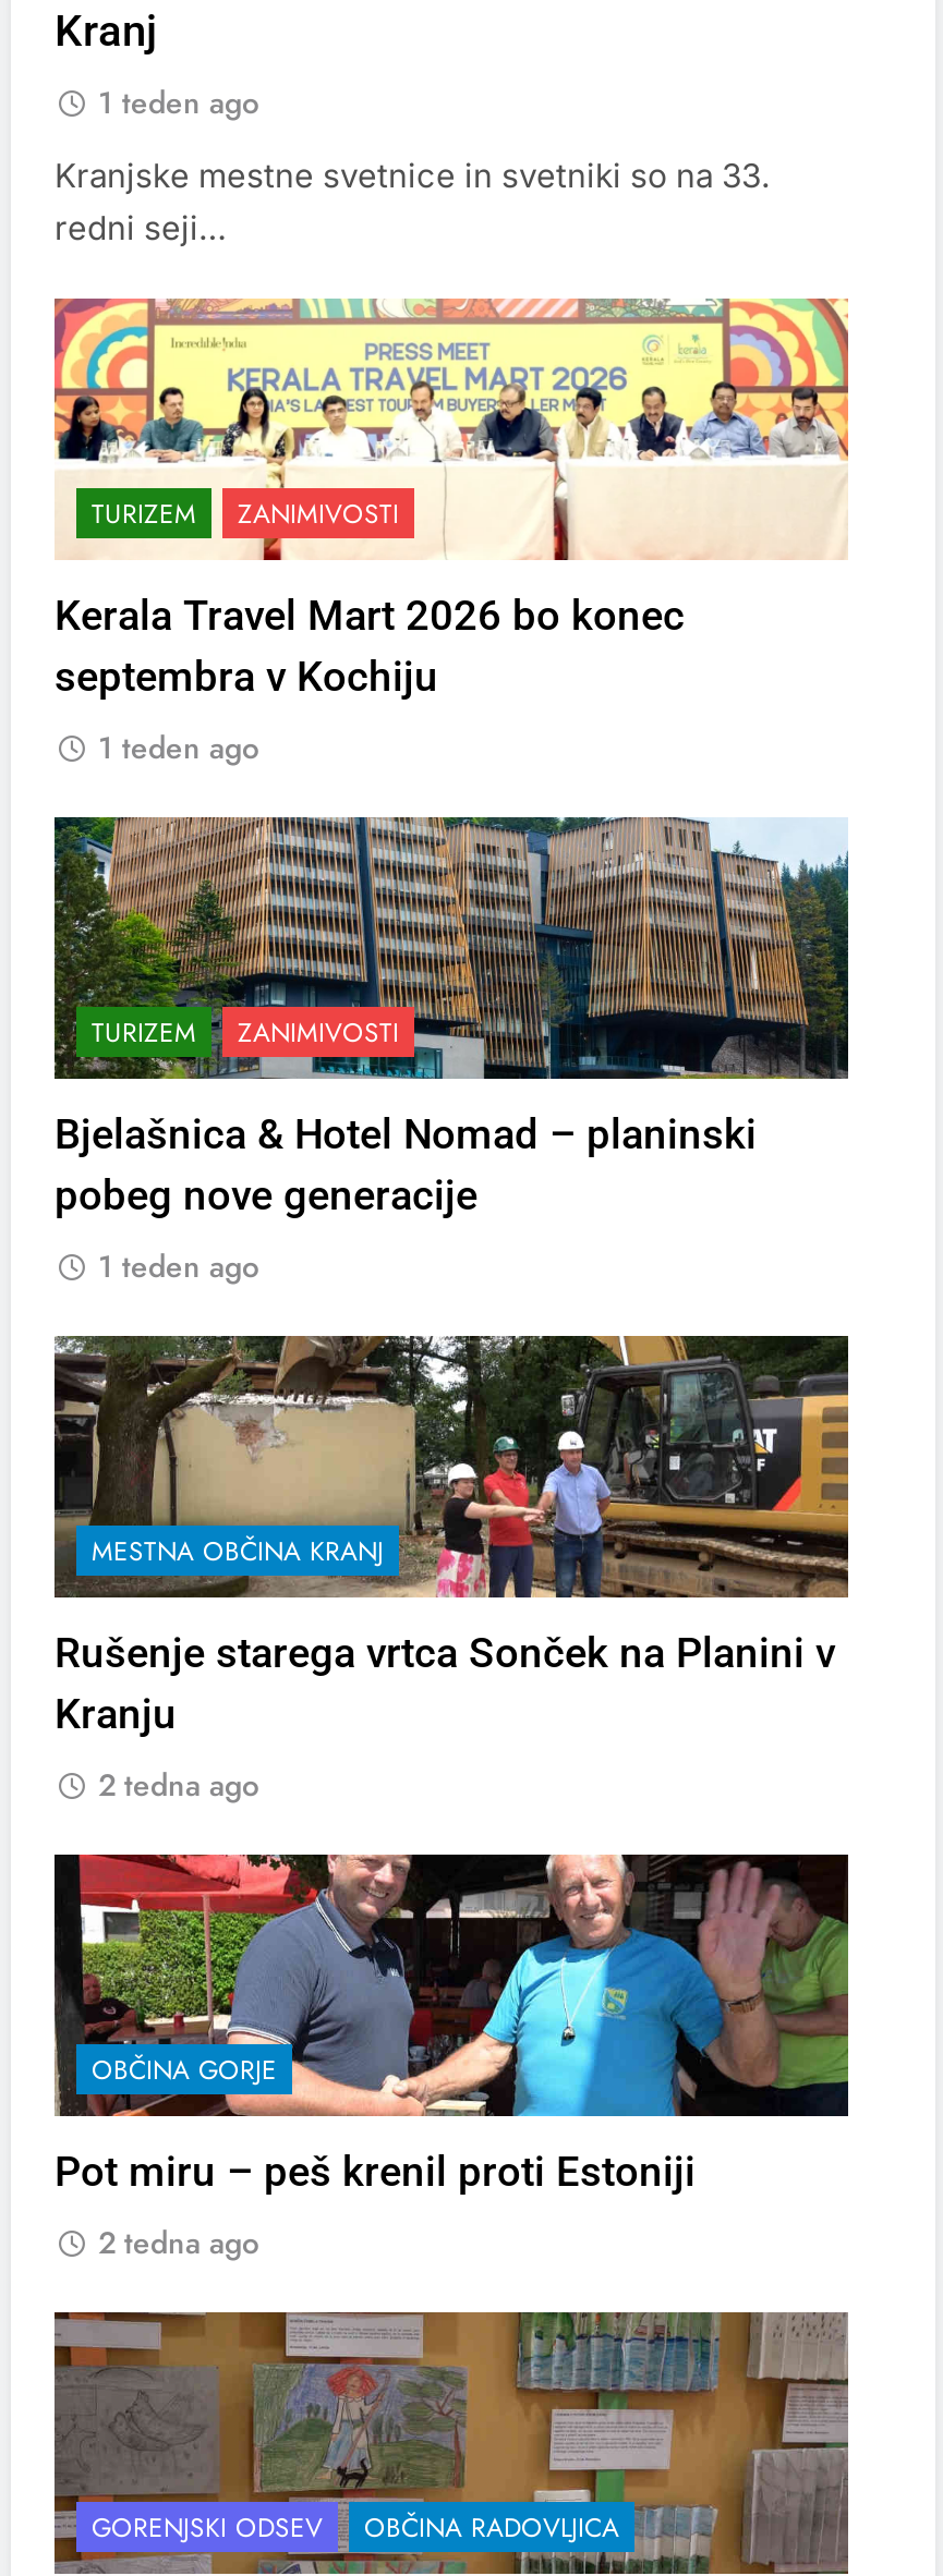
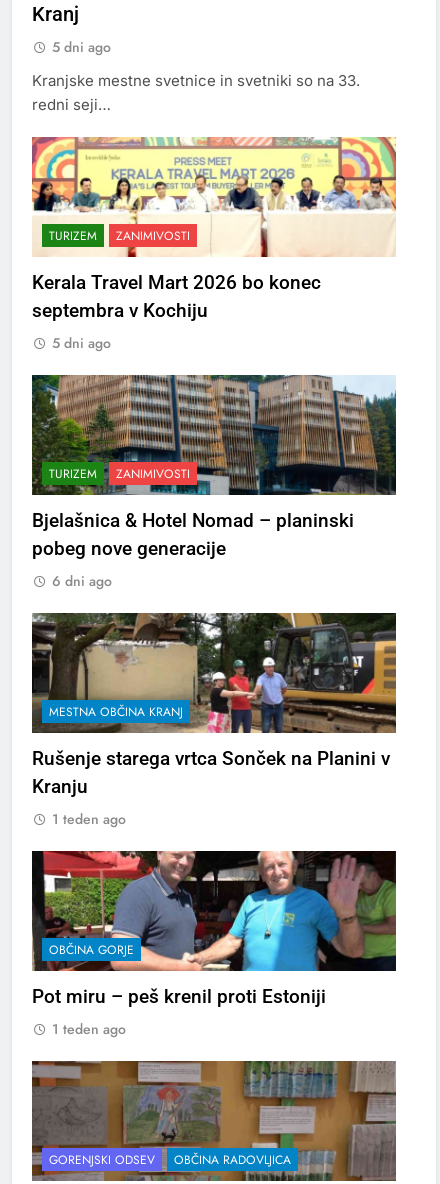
[98,80,259,124] 1 teden ago -> [52,37,111,57] 5 dni ago
[98,726,259,769] 1 teden ago -> [52,333,111,353] 5 dni ago
[98,1244,259,1288] 1 teden ago -> [52,571,112,591] 6 dni ago
[98,1763,259,1806] 2 tedna ago -> [52,809,126,829] 1 teden ago
[98,2221,259,2264] 2 tedna ago -> [52,1019,126,1039] 1 teden ago

